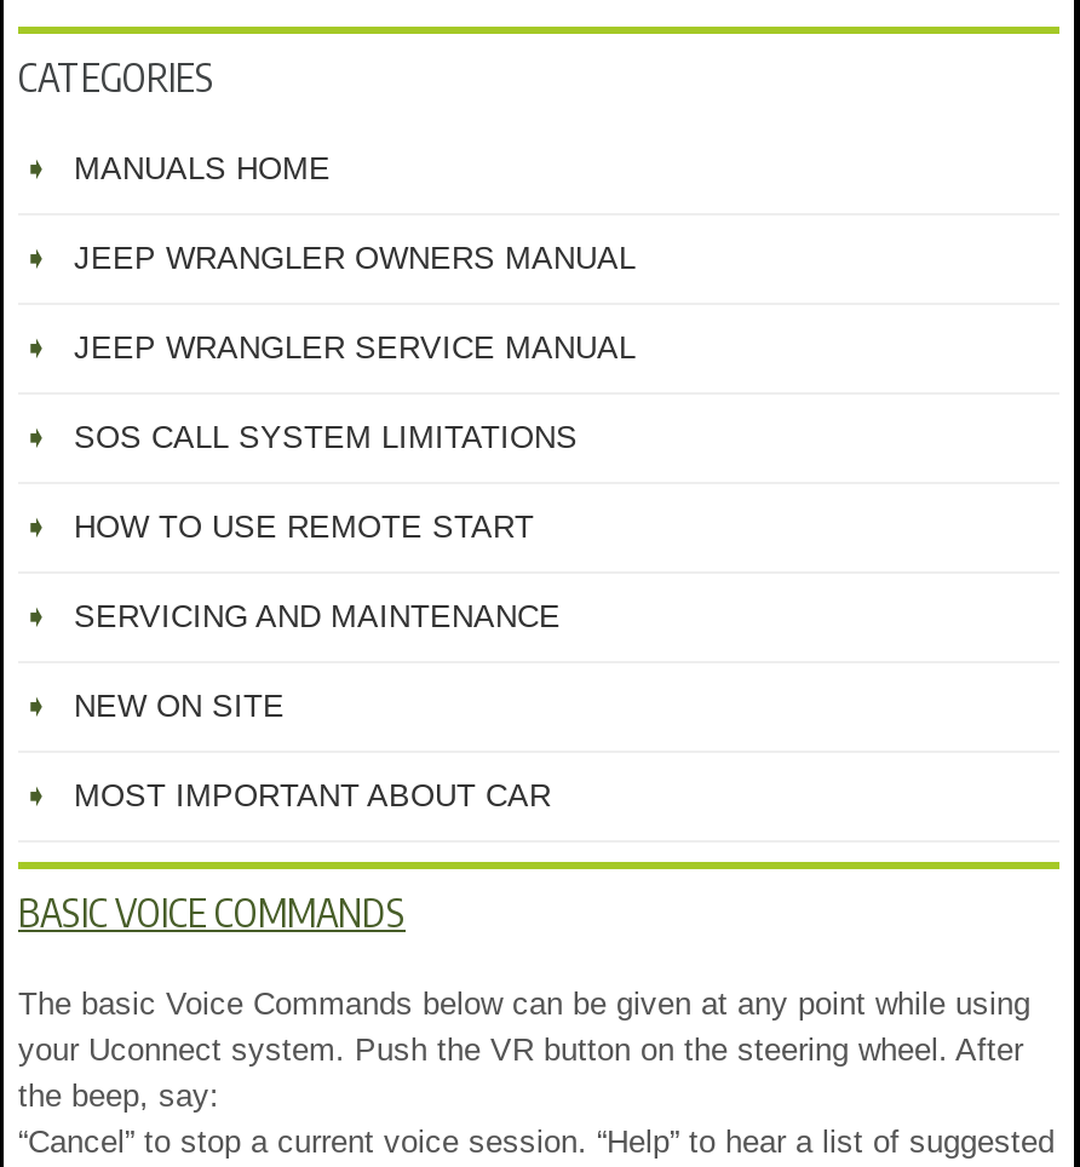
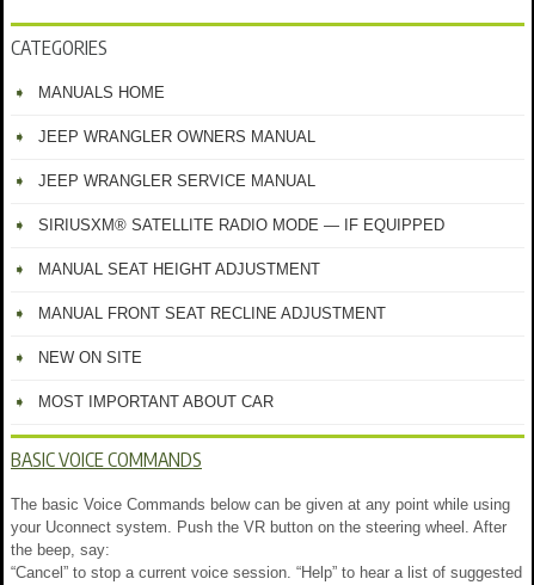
[74,420,578,456] SOS CALL SYSTEM LIMITATIONS -> [38,216,444,234] SIRIUSXM® SATELLITE RADIO MODE — IF EQUIPPED
[74,509,534,545] HOW TO USE REMOTE START -> [38,261,320,279] MANUAL SEAT HEIGHT ADJUSTMENT
[74,599,561,635] SERVICING AND MAINTENANCE -> [38,305,386,323] MANUAL FRONT SEAT RECLINE ADJUSTMENT

